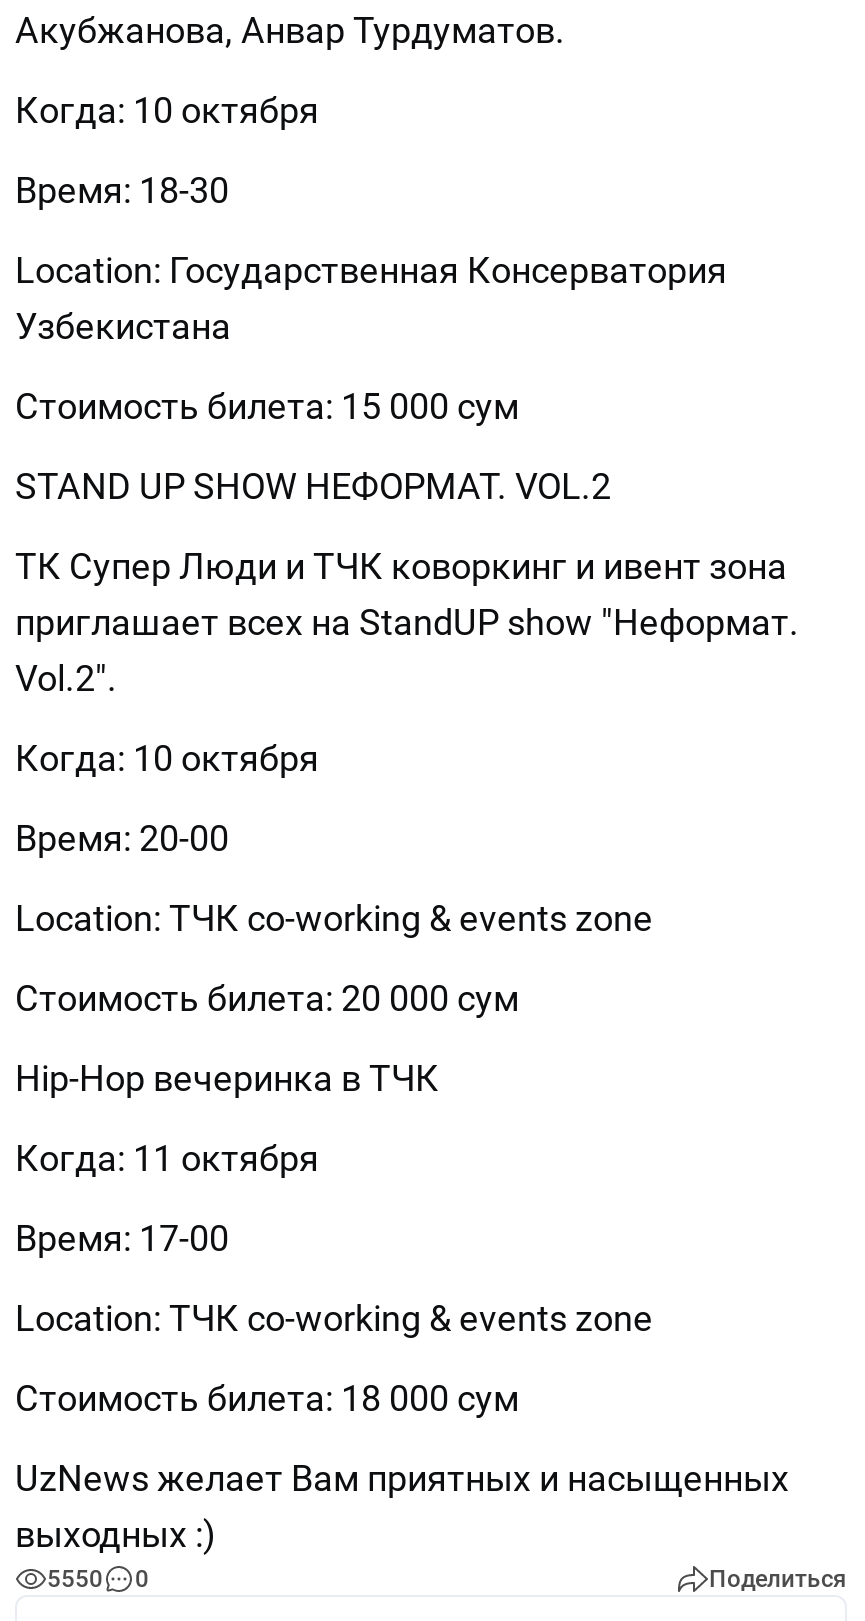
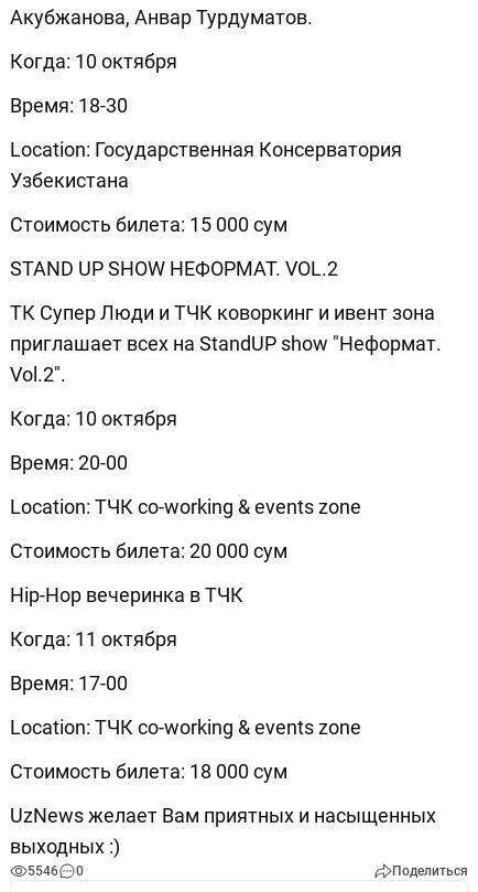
[47,1565,149,1593] 5550 0 -> [28,864,84,879] 5546 0

